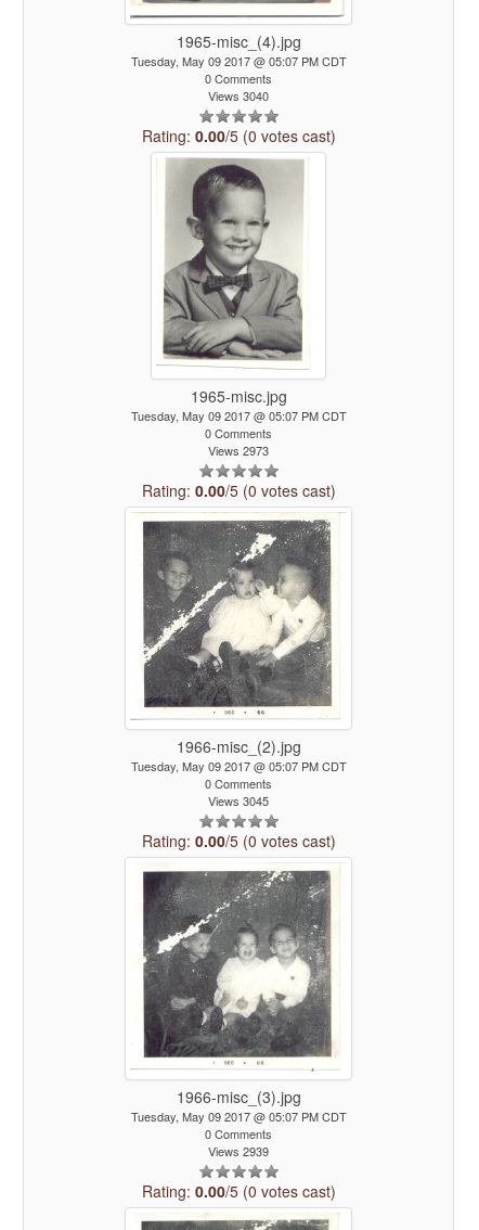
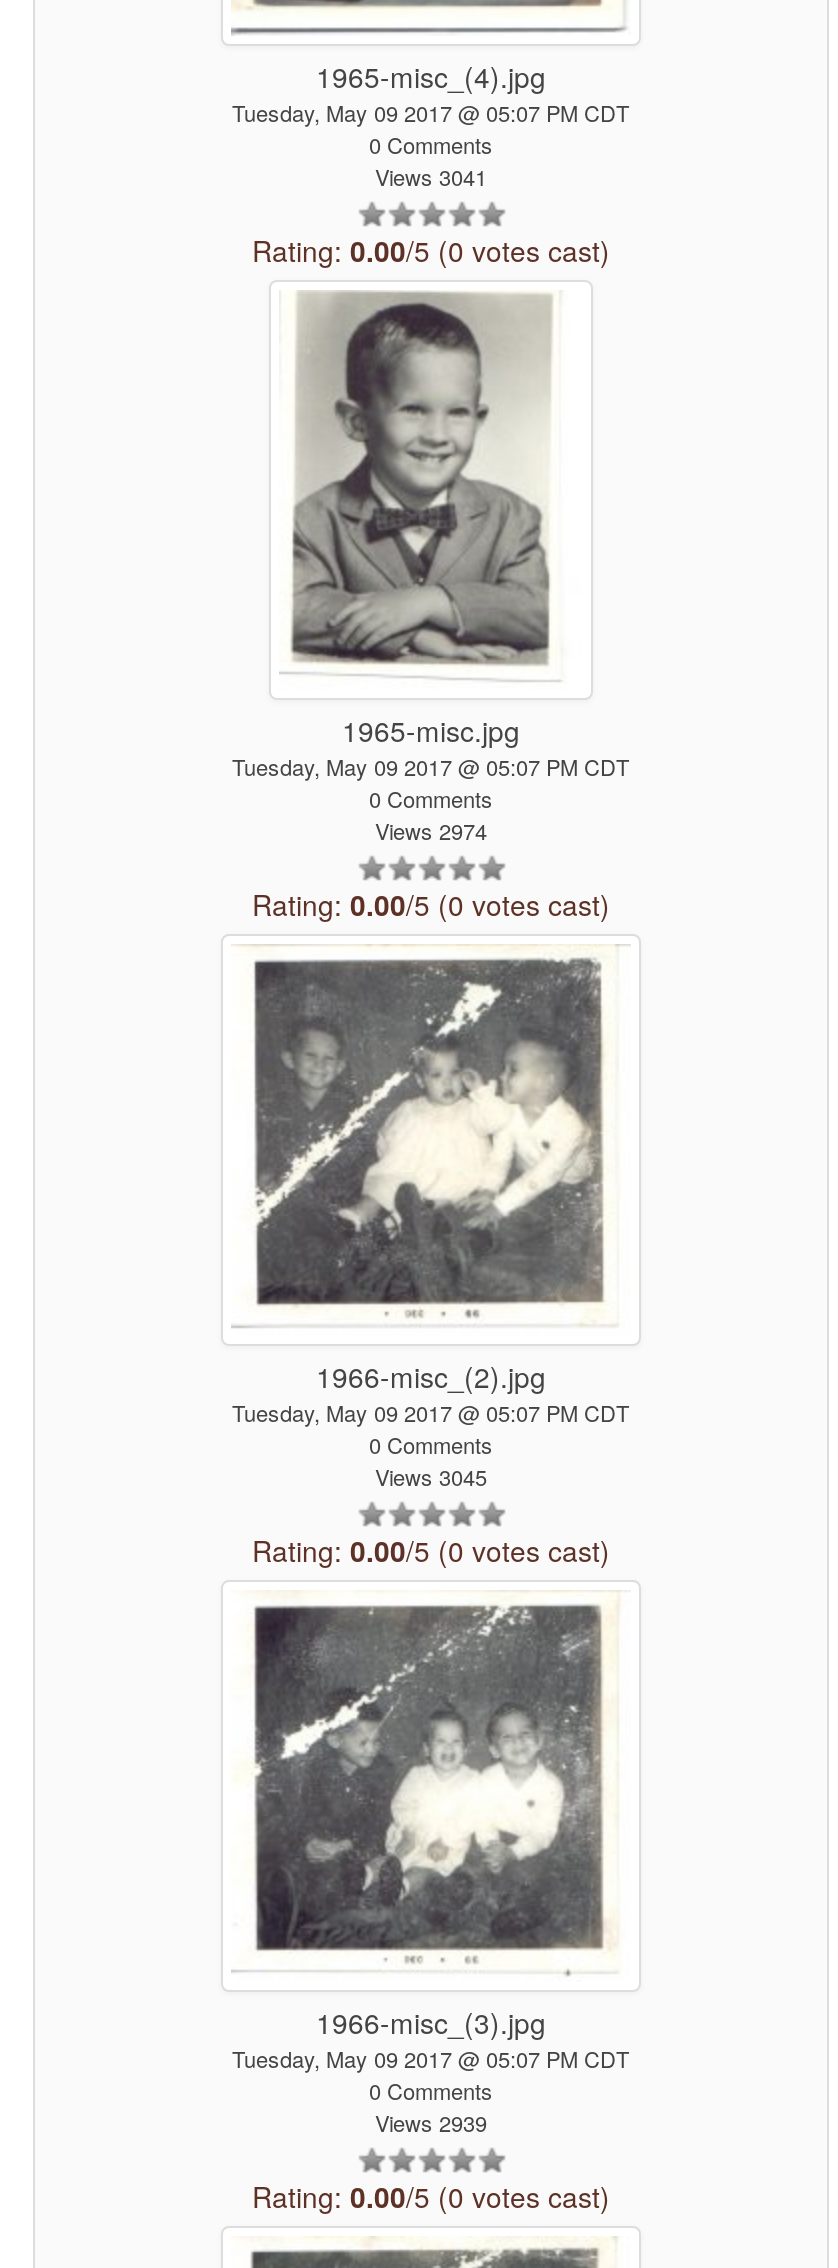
[208,87,269,104] Views 3040 -> [375,160,487,192] Views 3041
[208,441,269,459] Views 2973 -> [375,814,487,846] Views 2974

